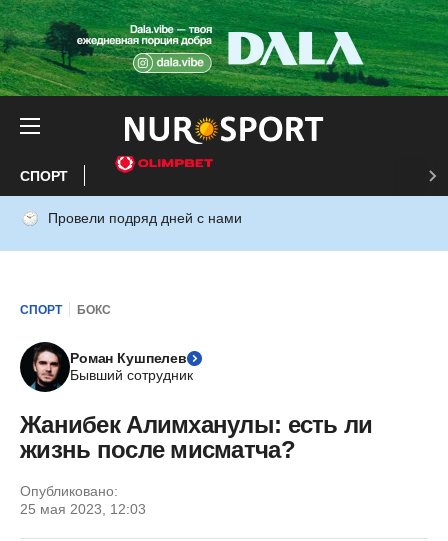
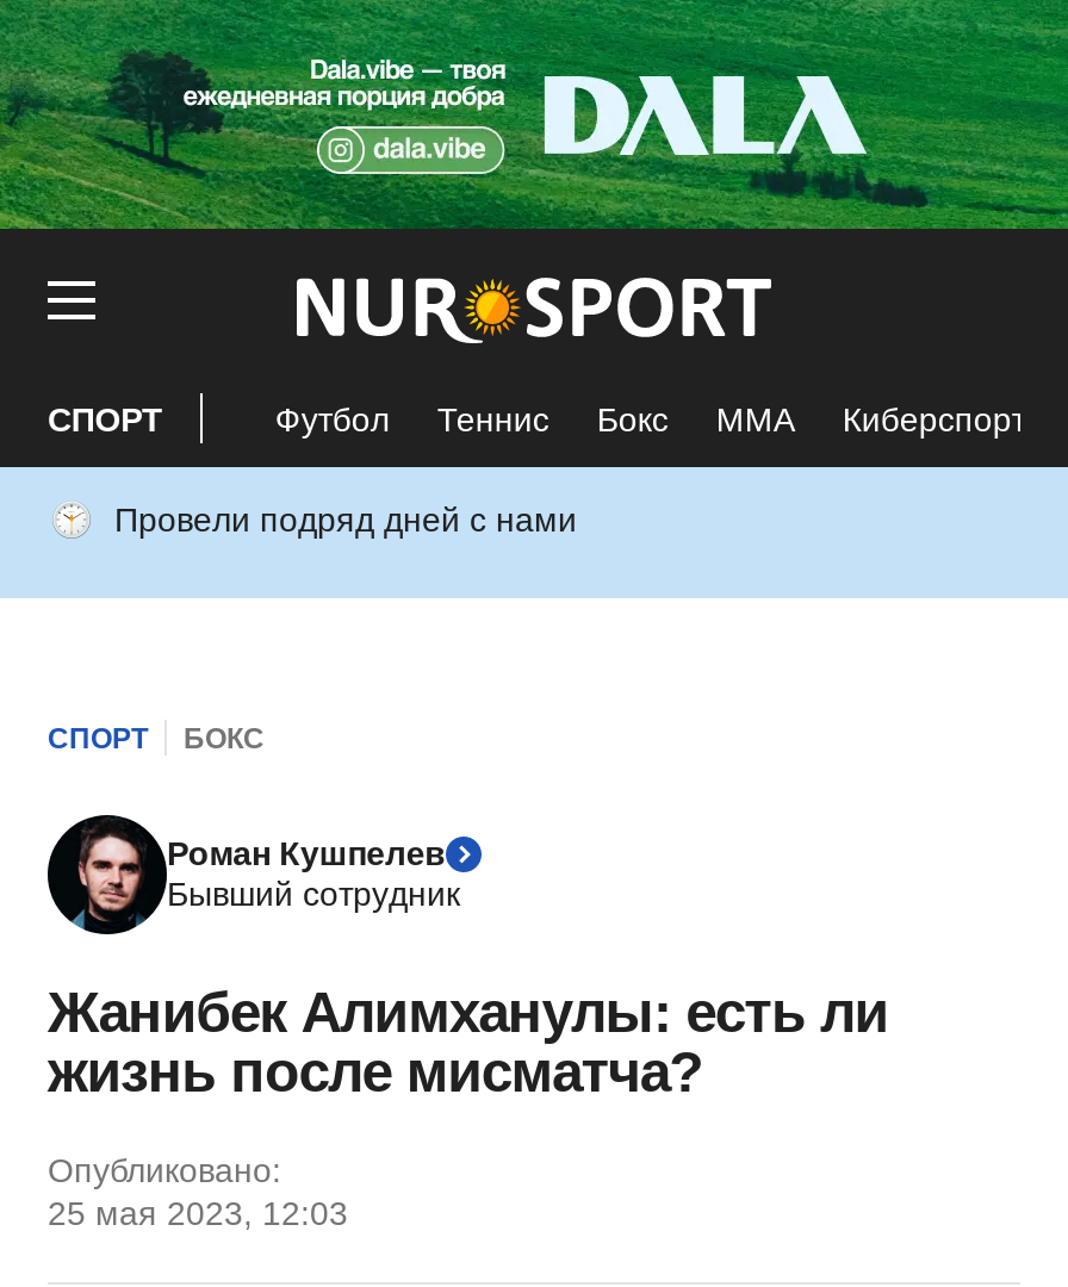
none -> [275,399,1026,437] Футбол | Теннис | Бокс | ММА | Киберспорт

